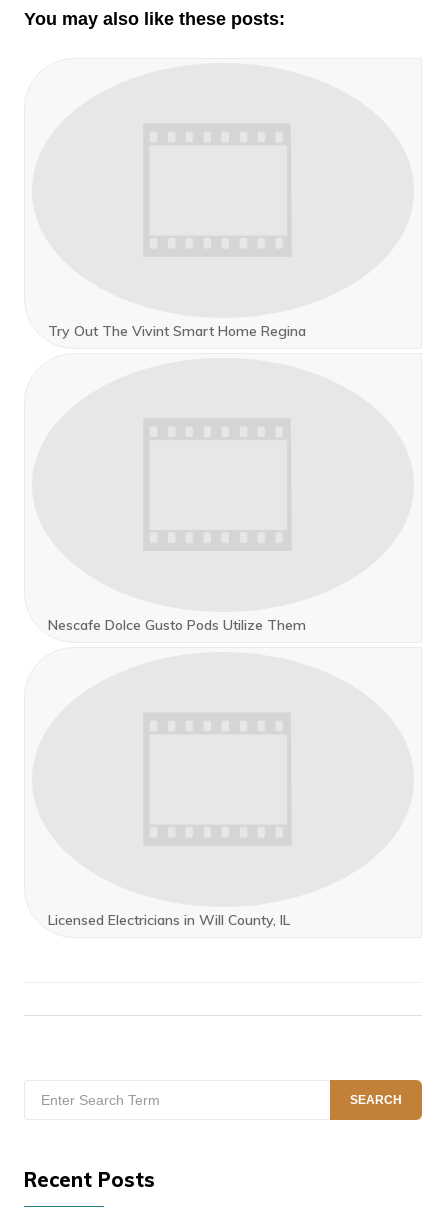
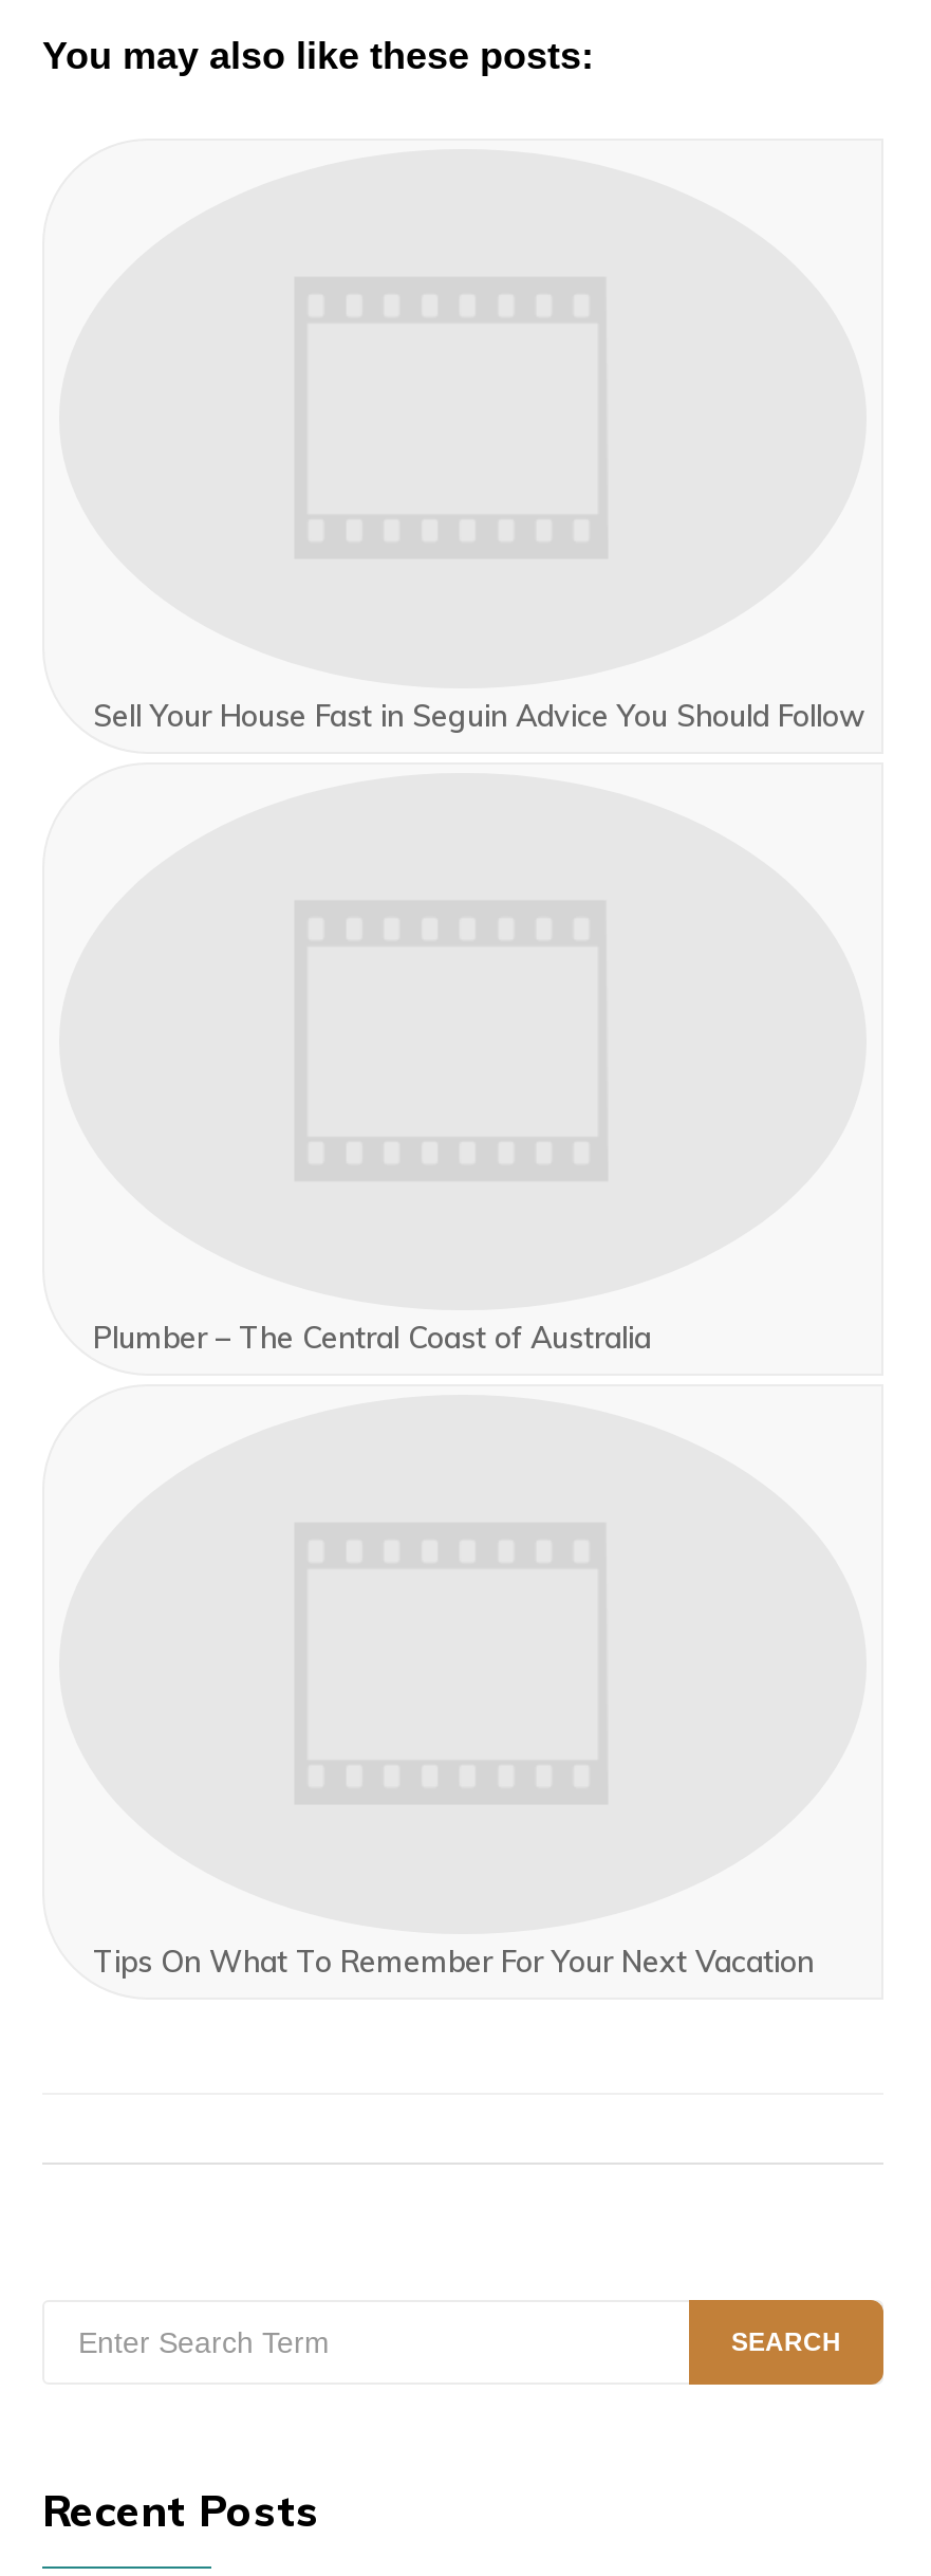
[48,322,306,340] Try Out The Vivint Smart Home Regina -> [93,696,864,734] Sell Your House Fast in Seguin Advice You Should Follow
[48,616,306,634] Nescafe Dolce Gusto Pods Utilize Them -> [93,1319,651,1357] Plumber – The Central Coast of Australia
[48,911,290,929] Licensed Electricians in Will County, IL -> [93,1943,814,1981] Tips On What To Remember For Your Next Vacation

